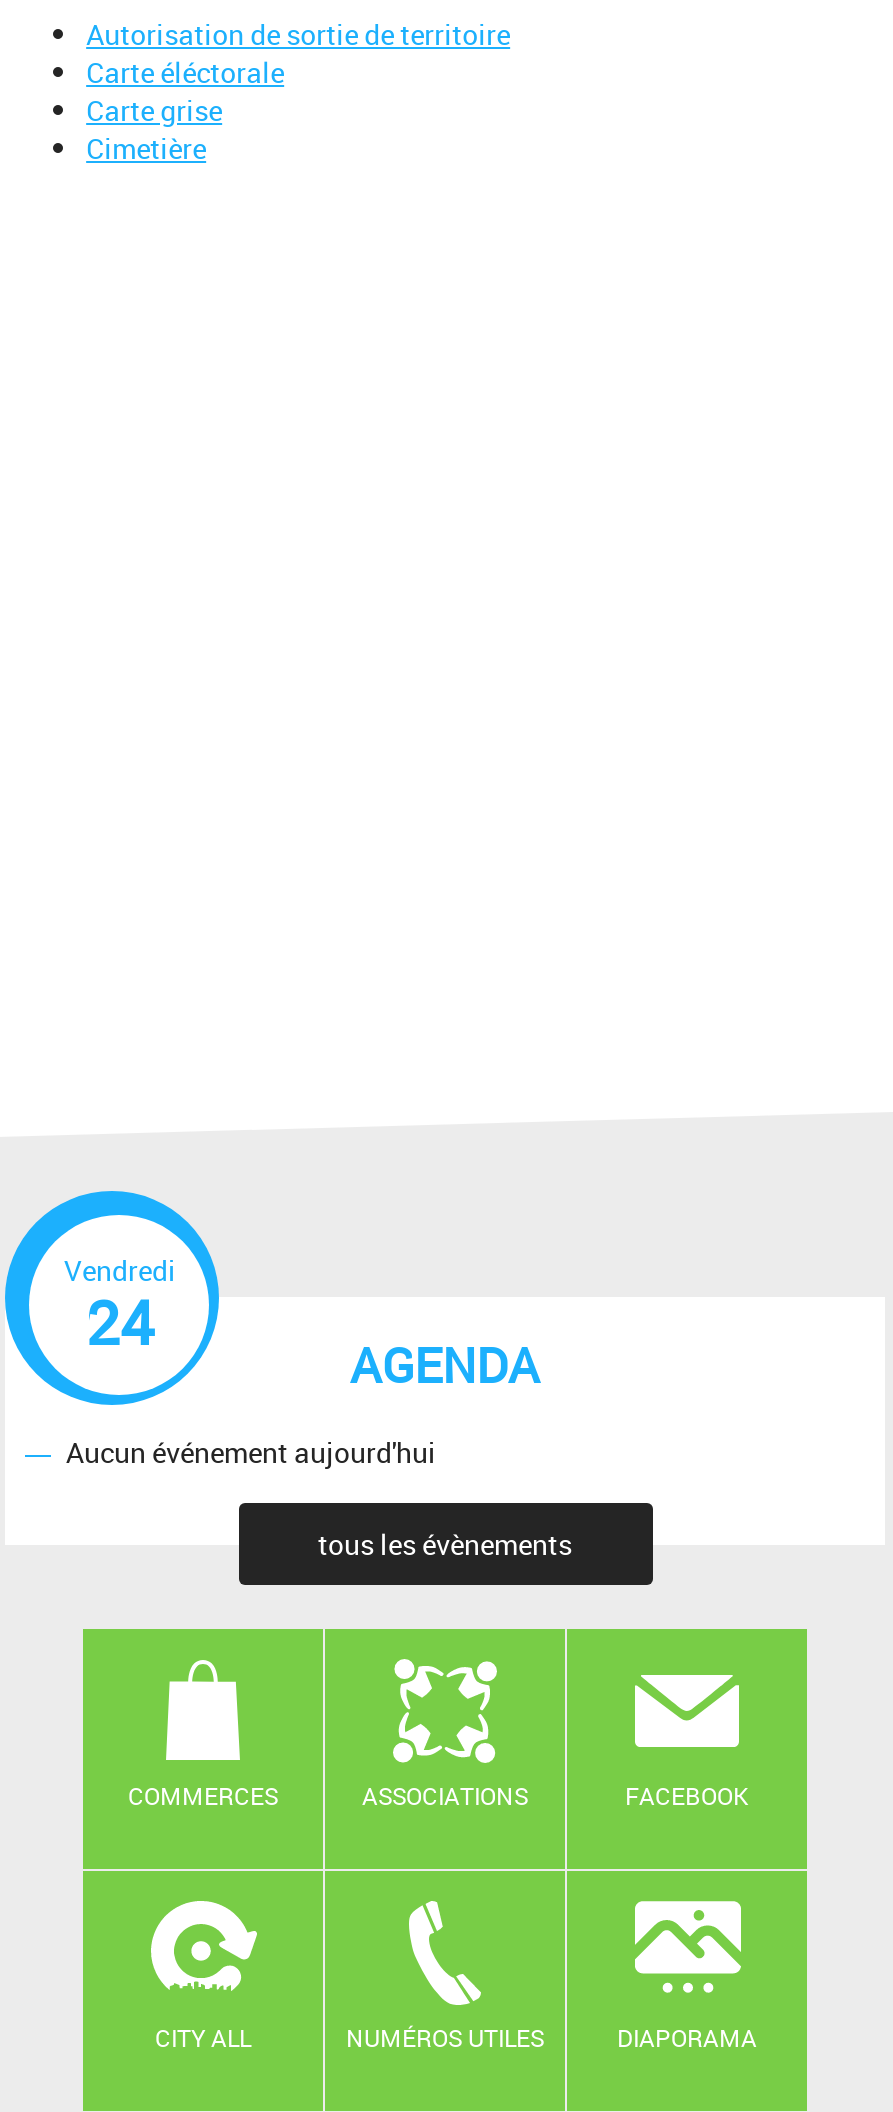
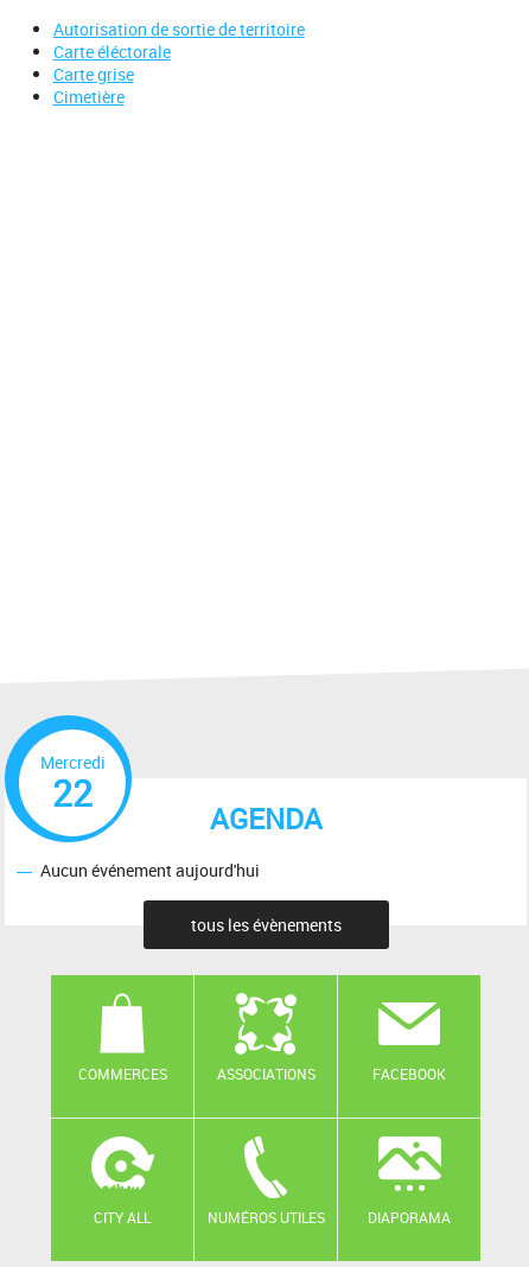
[64,1251,176,1363] Vendredi | 24 -> [40,751,106,817] Mercredi | 22

